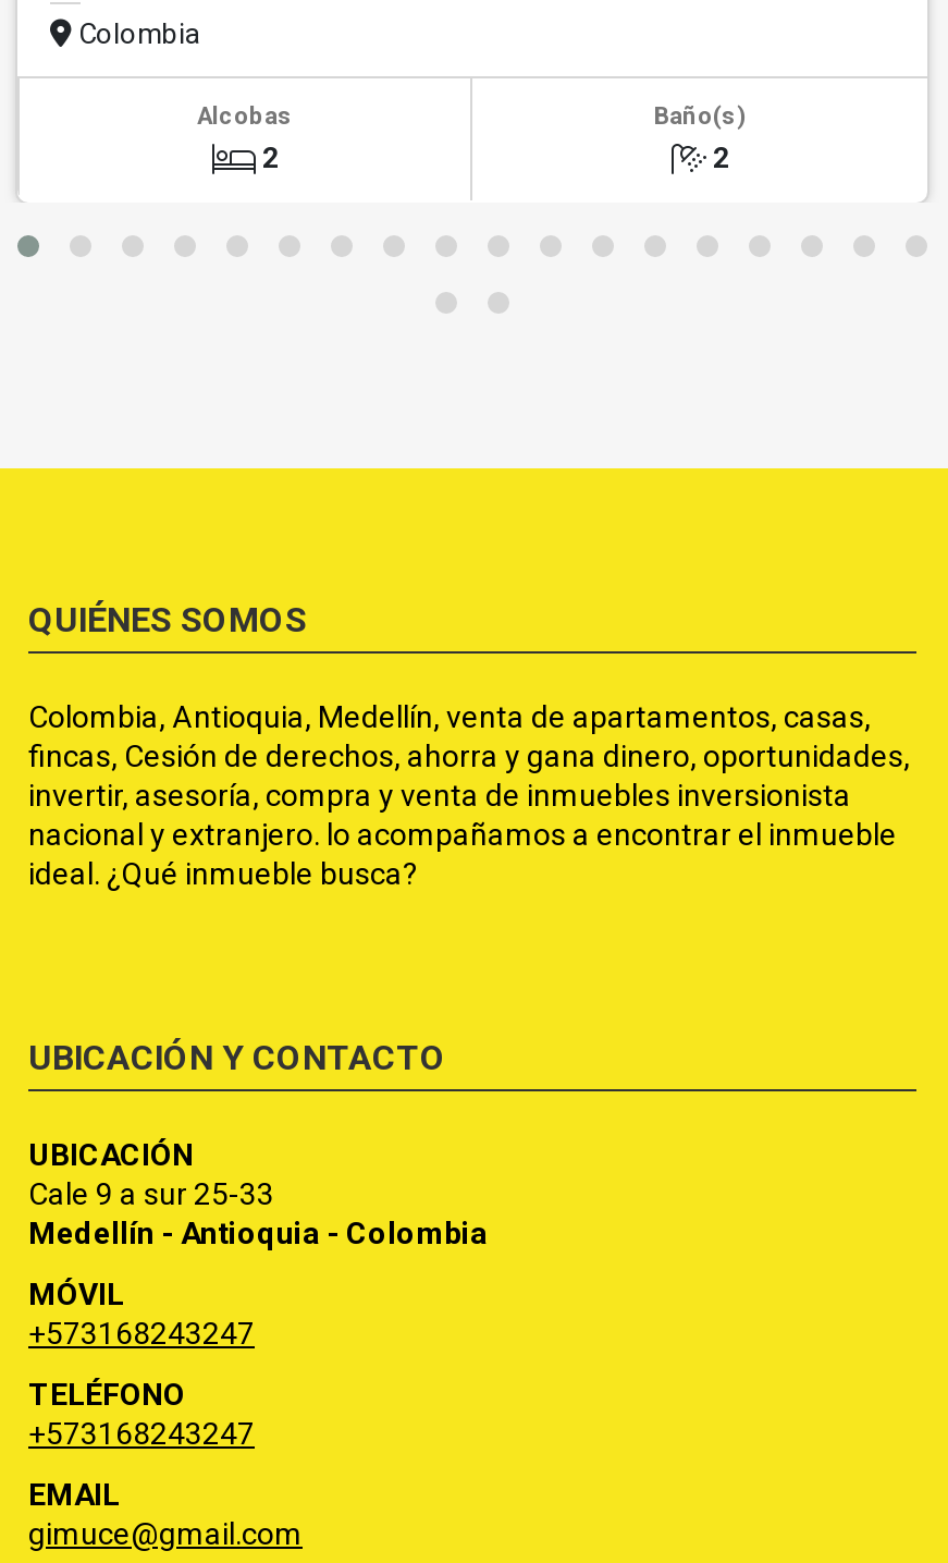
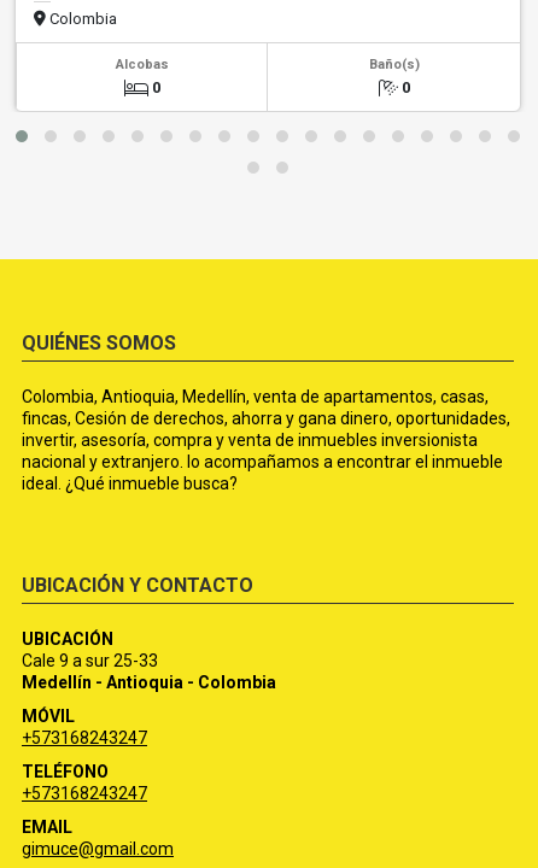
[262,143,278,175] 2 -> [151,79,160,97] 0
[713,143,728,175] 2 -> [401,79,410,97] 0

